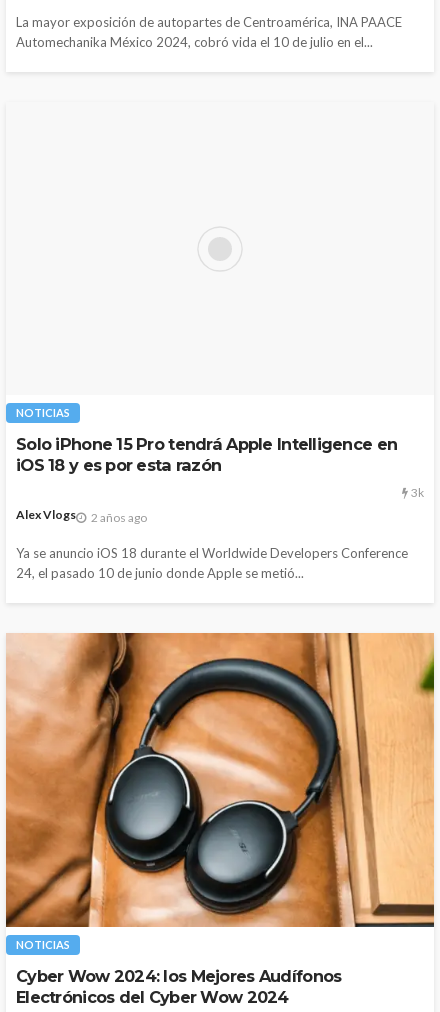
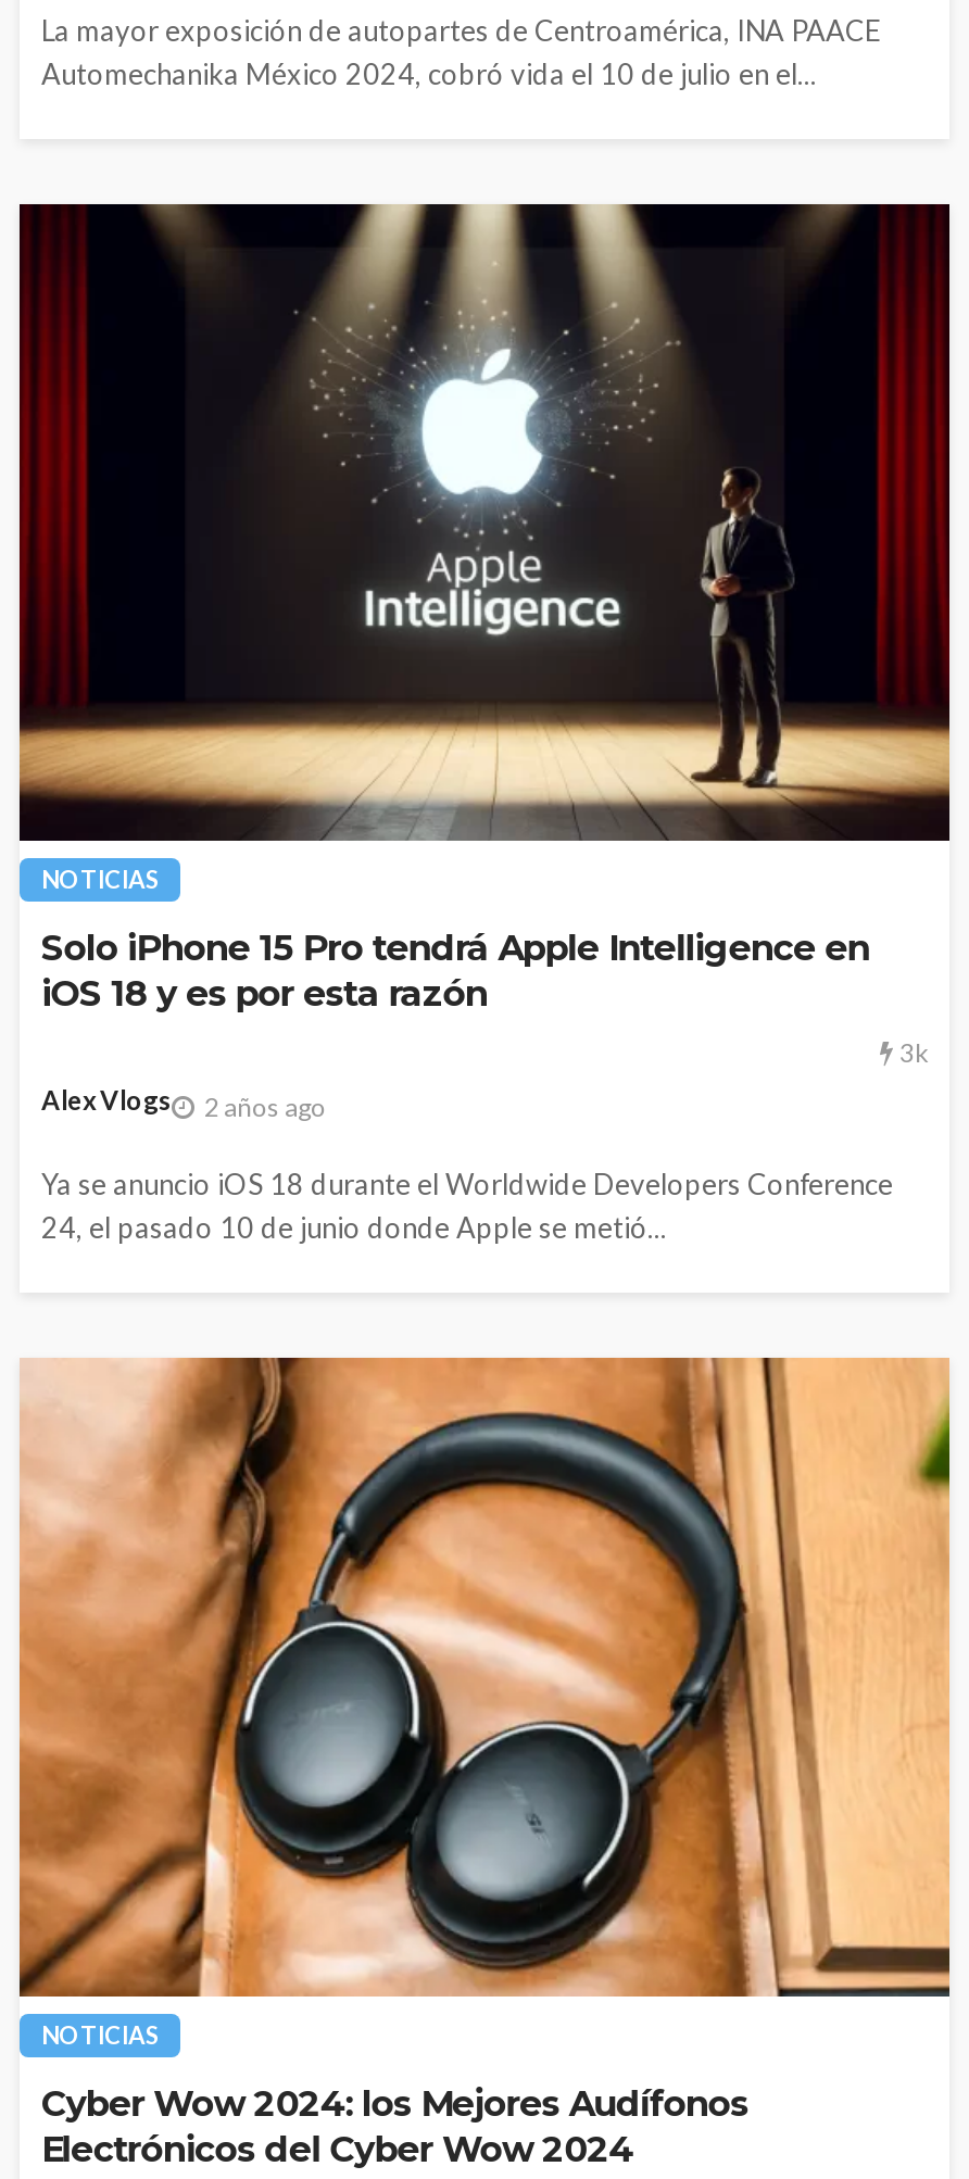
none -> [17,202,952,843] [image]

